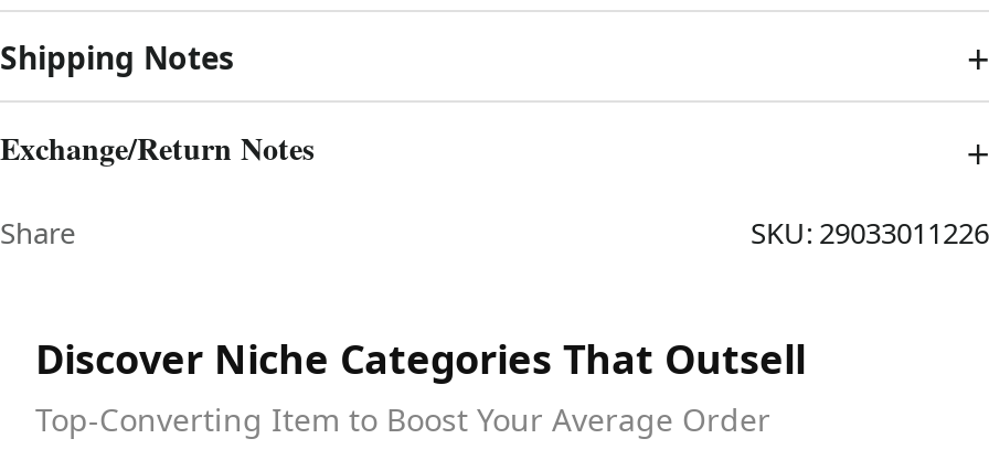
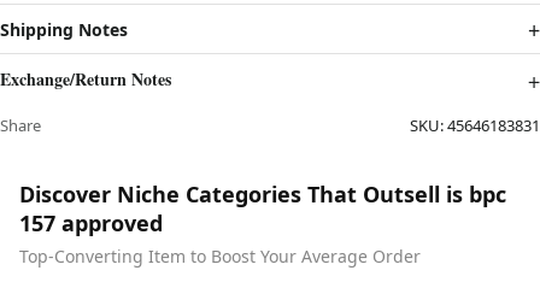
[751,212,989,252] SKU: 29033011226 -> [410,114,540,136] SKU: 45646183831
[35,331,806,384] Discover Niche Categories That Outsell -> [19,180,506,237] Discover Niche Categories That Outsell is bpc | 157 approved

